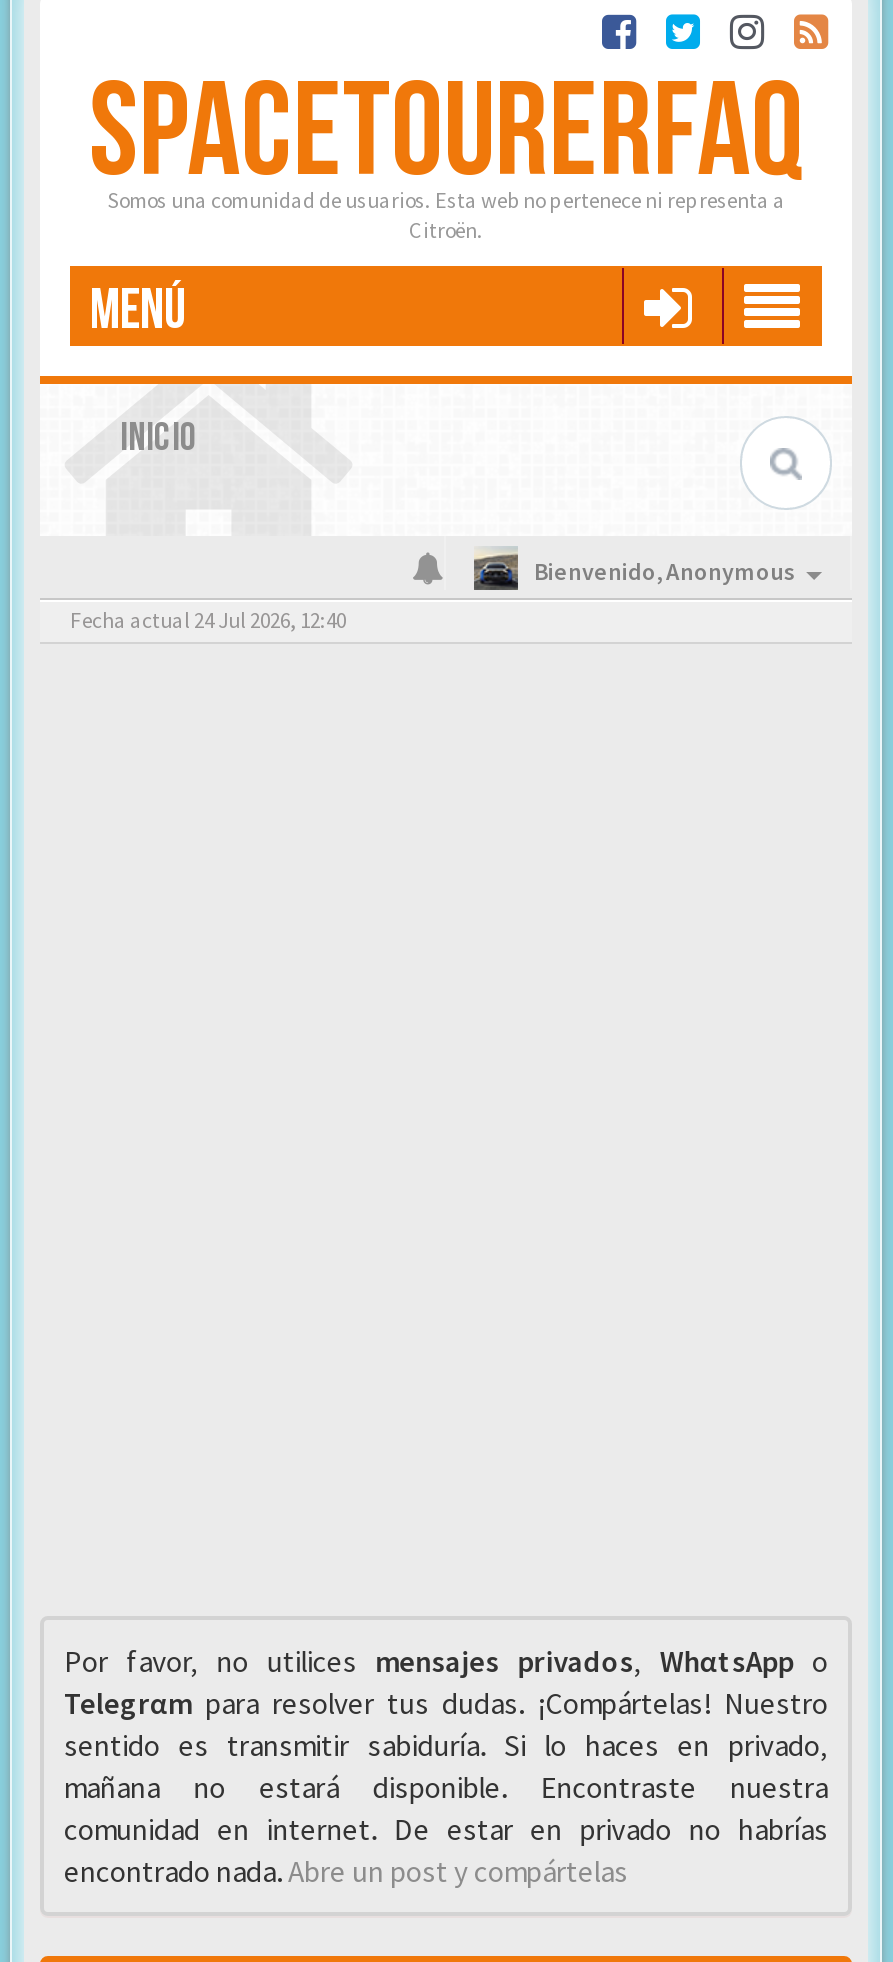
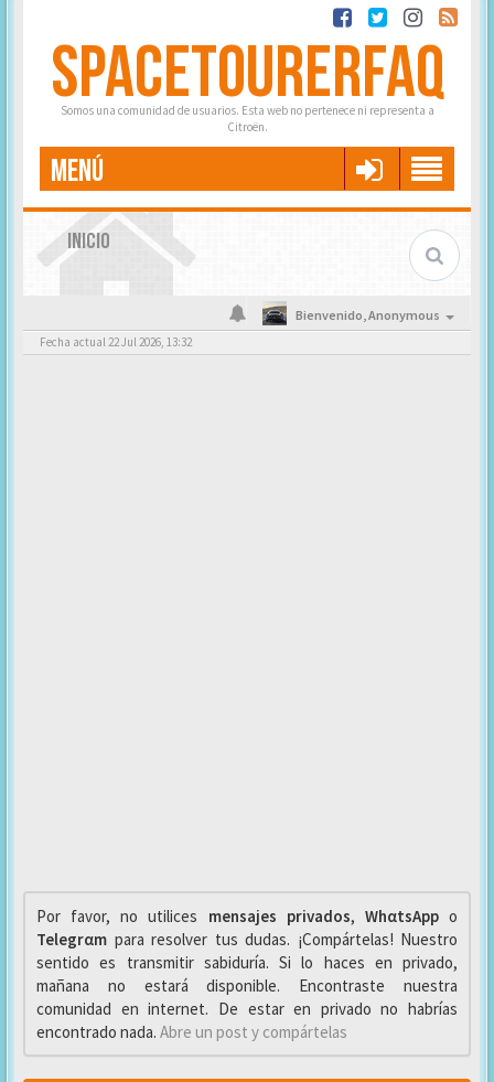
[70,606,346,634] Fecha actual 24 Jul 2026, 12:40 -> [40,334,192,350] Fecha actual 22 Jul 2026, 13:32

